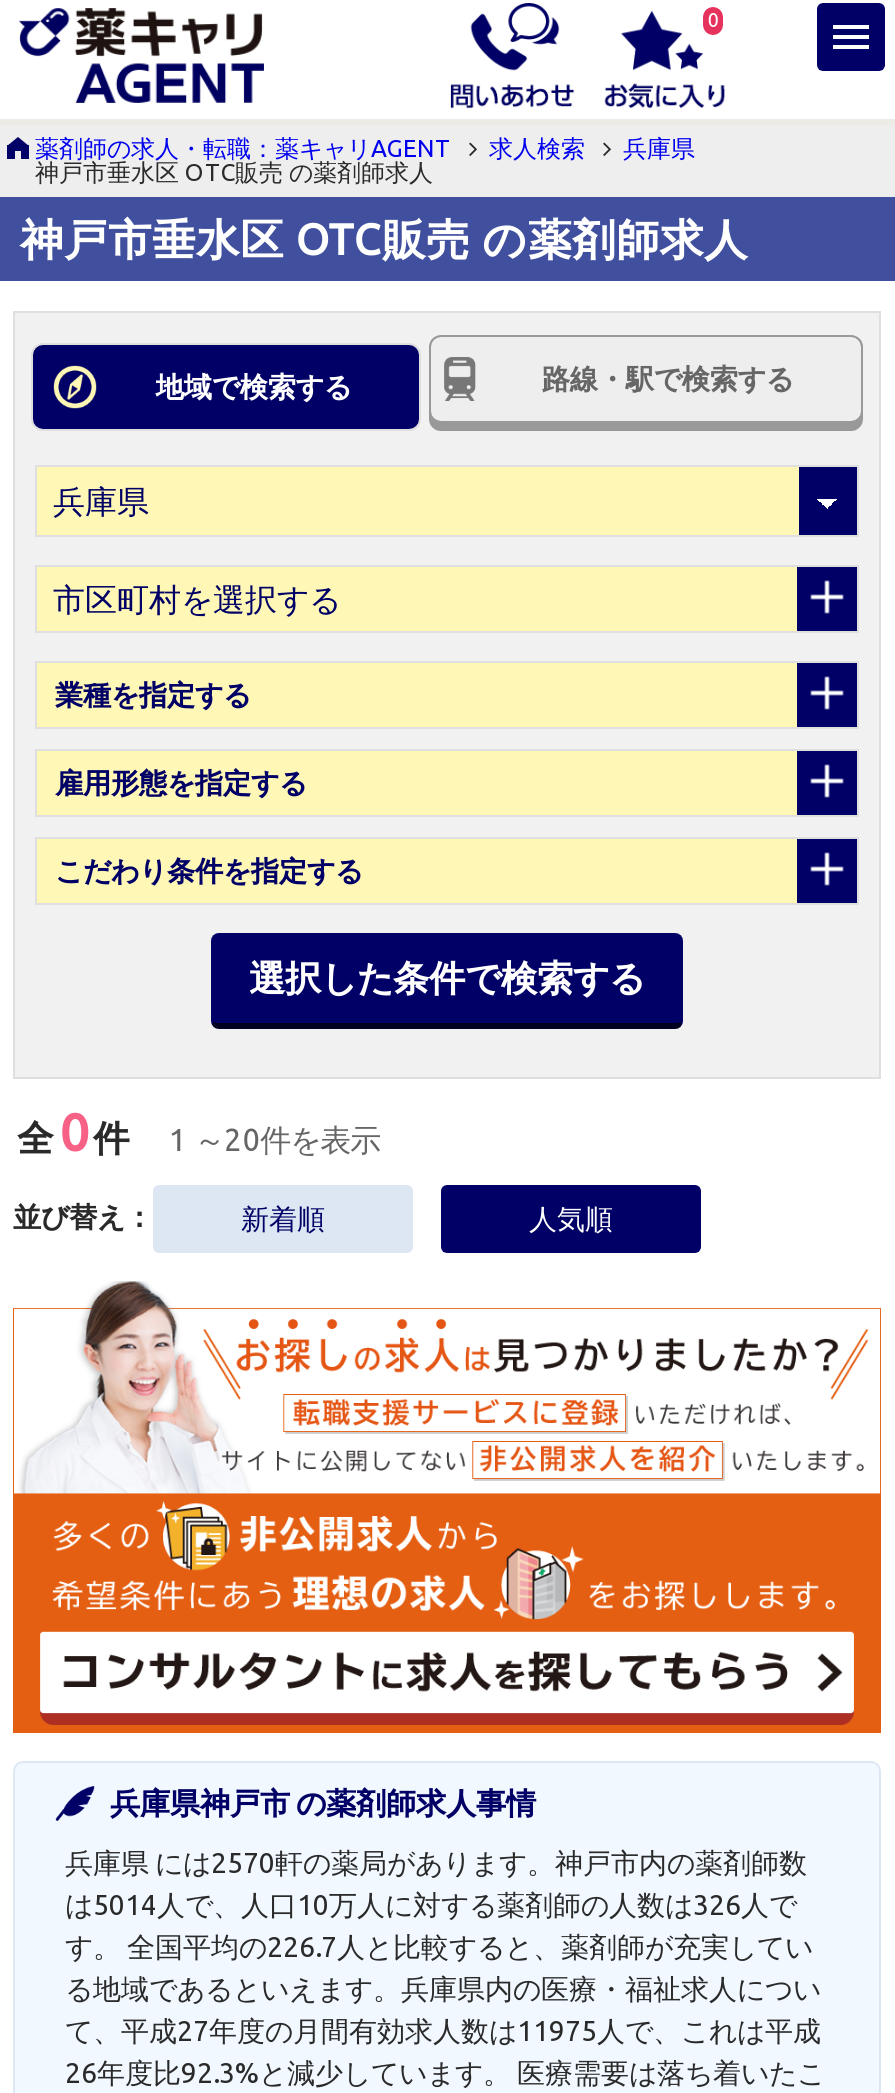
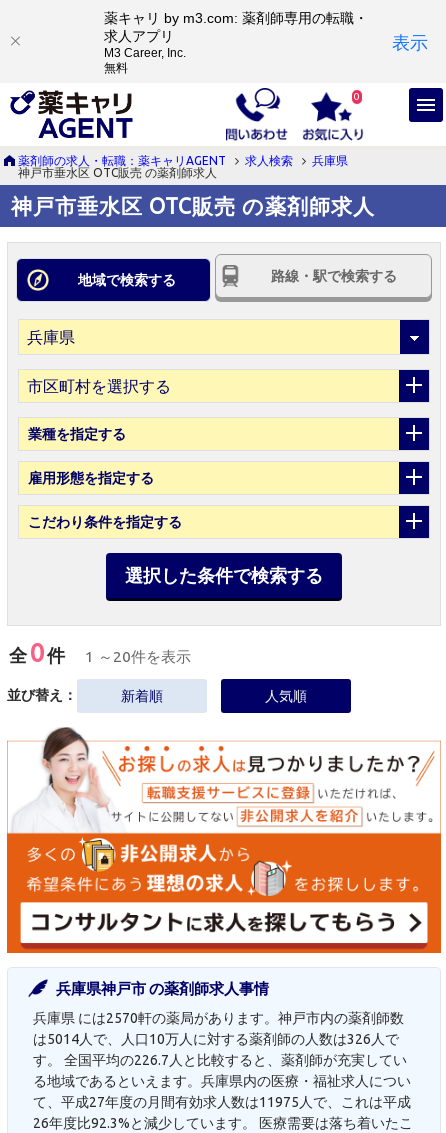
none -> [104,9,368,74] 薬キャリ by m3.com: 薬剤師専用の転職・ | 求人アプリ | M3 Career, Inc. | 無料
none -> [392,33,428,53] 表示

